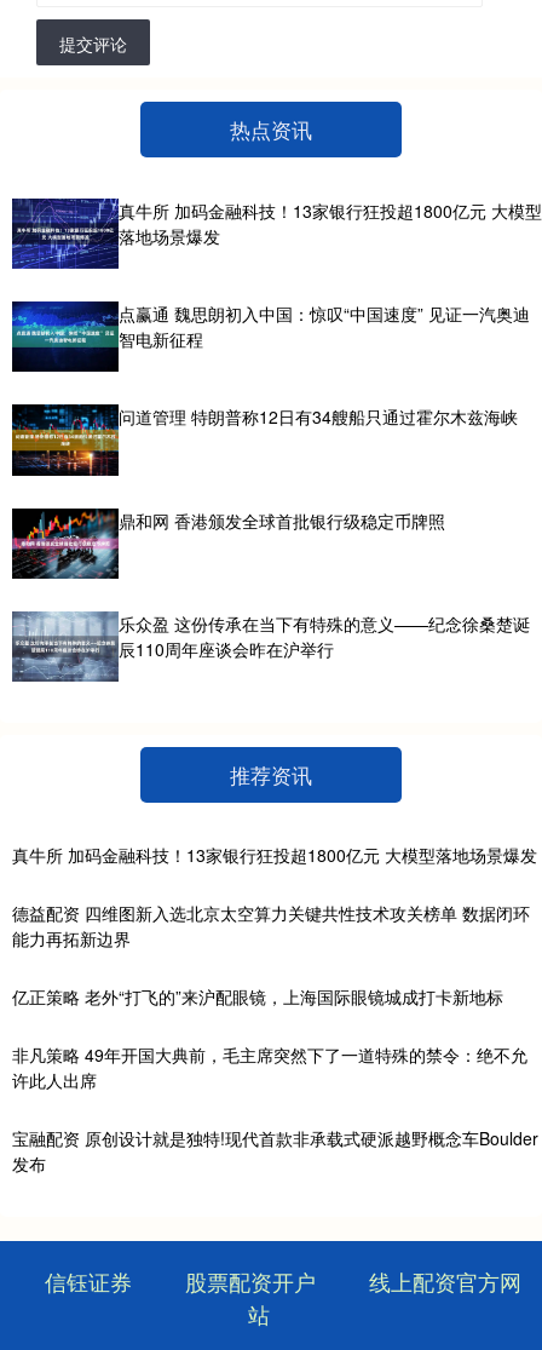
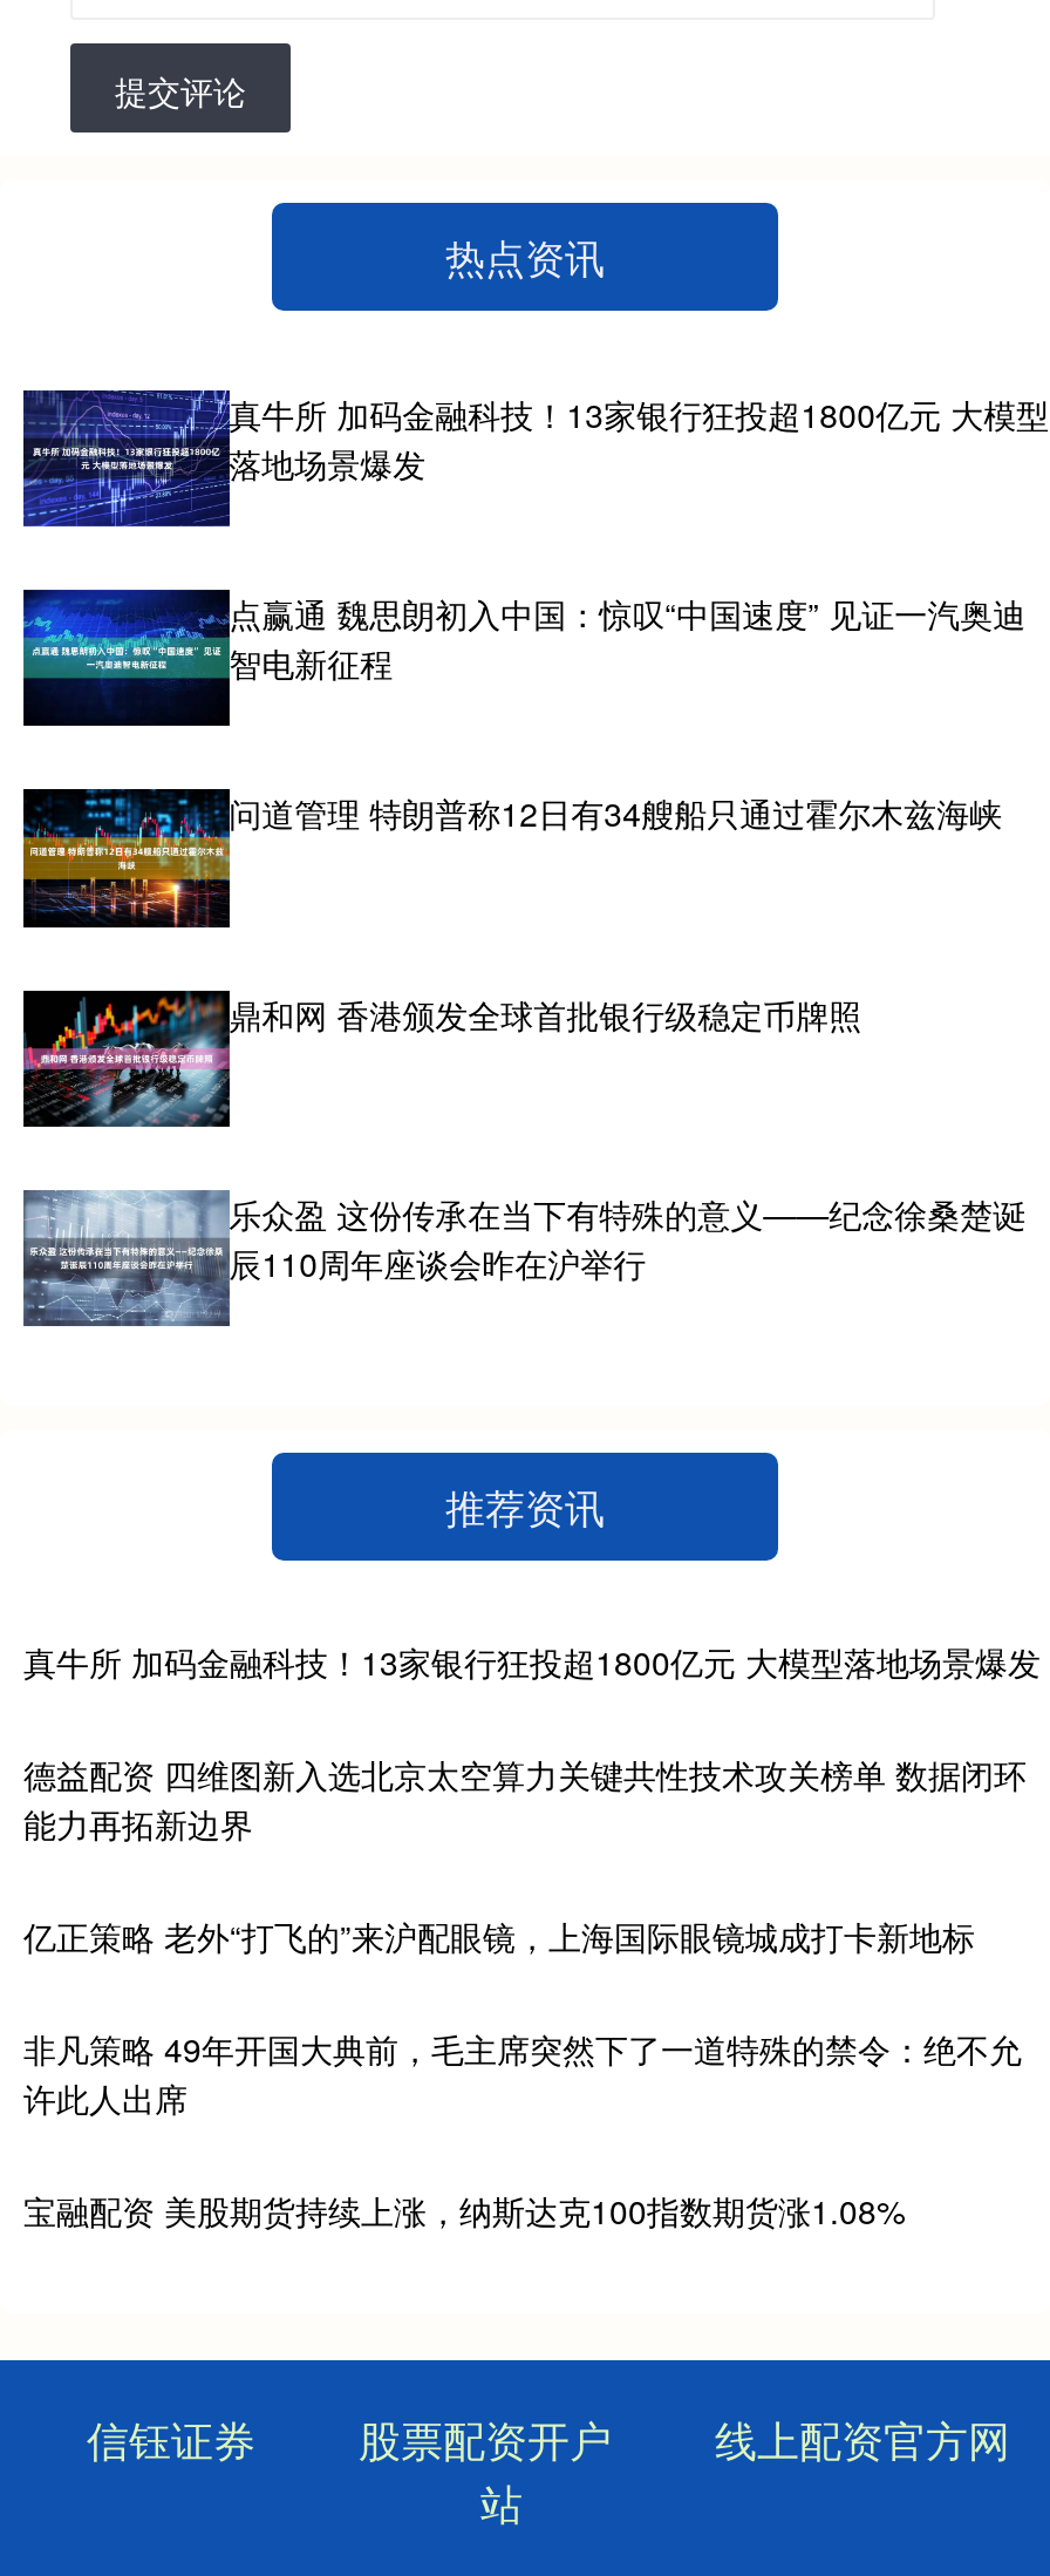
[12,1126,538,1175] 宝融配资 原创设计就是独特!现代首款非承载式硬派越野概念车Boulder | 发布 -> [23,2186,905,2233] 宝融配资 美股期货持续上涨，纳斯达克100指数期货涨1.08%

